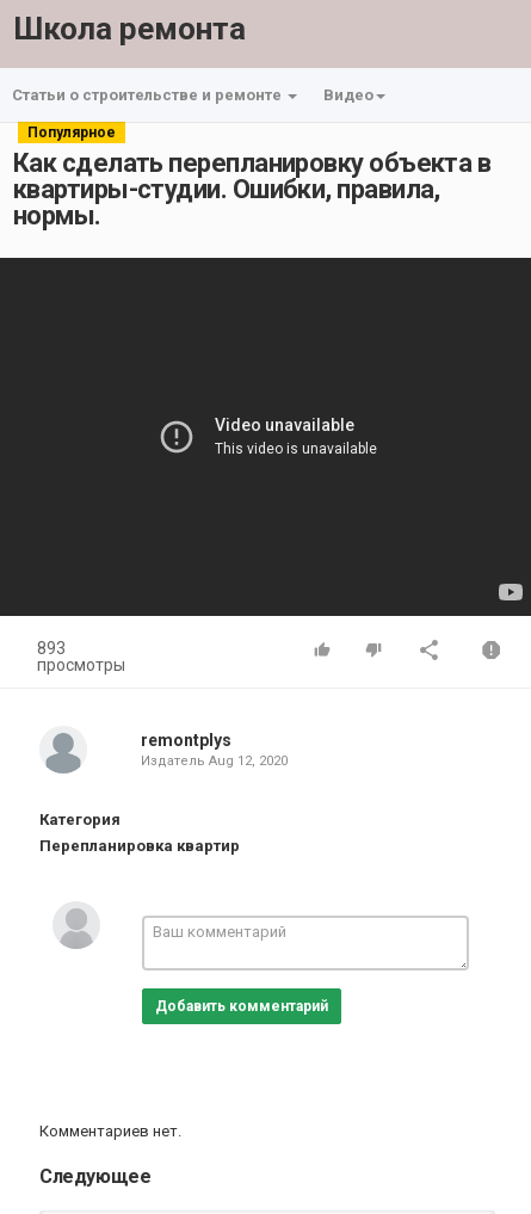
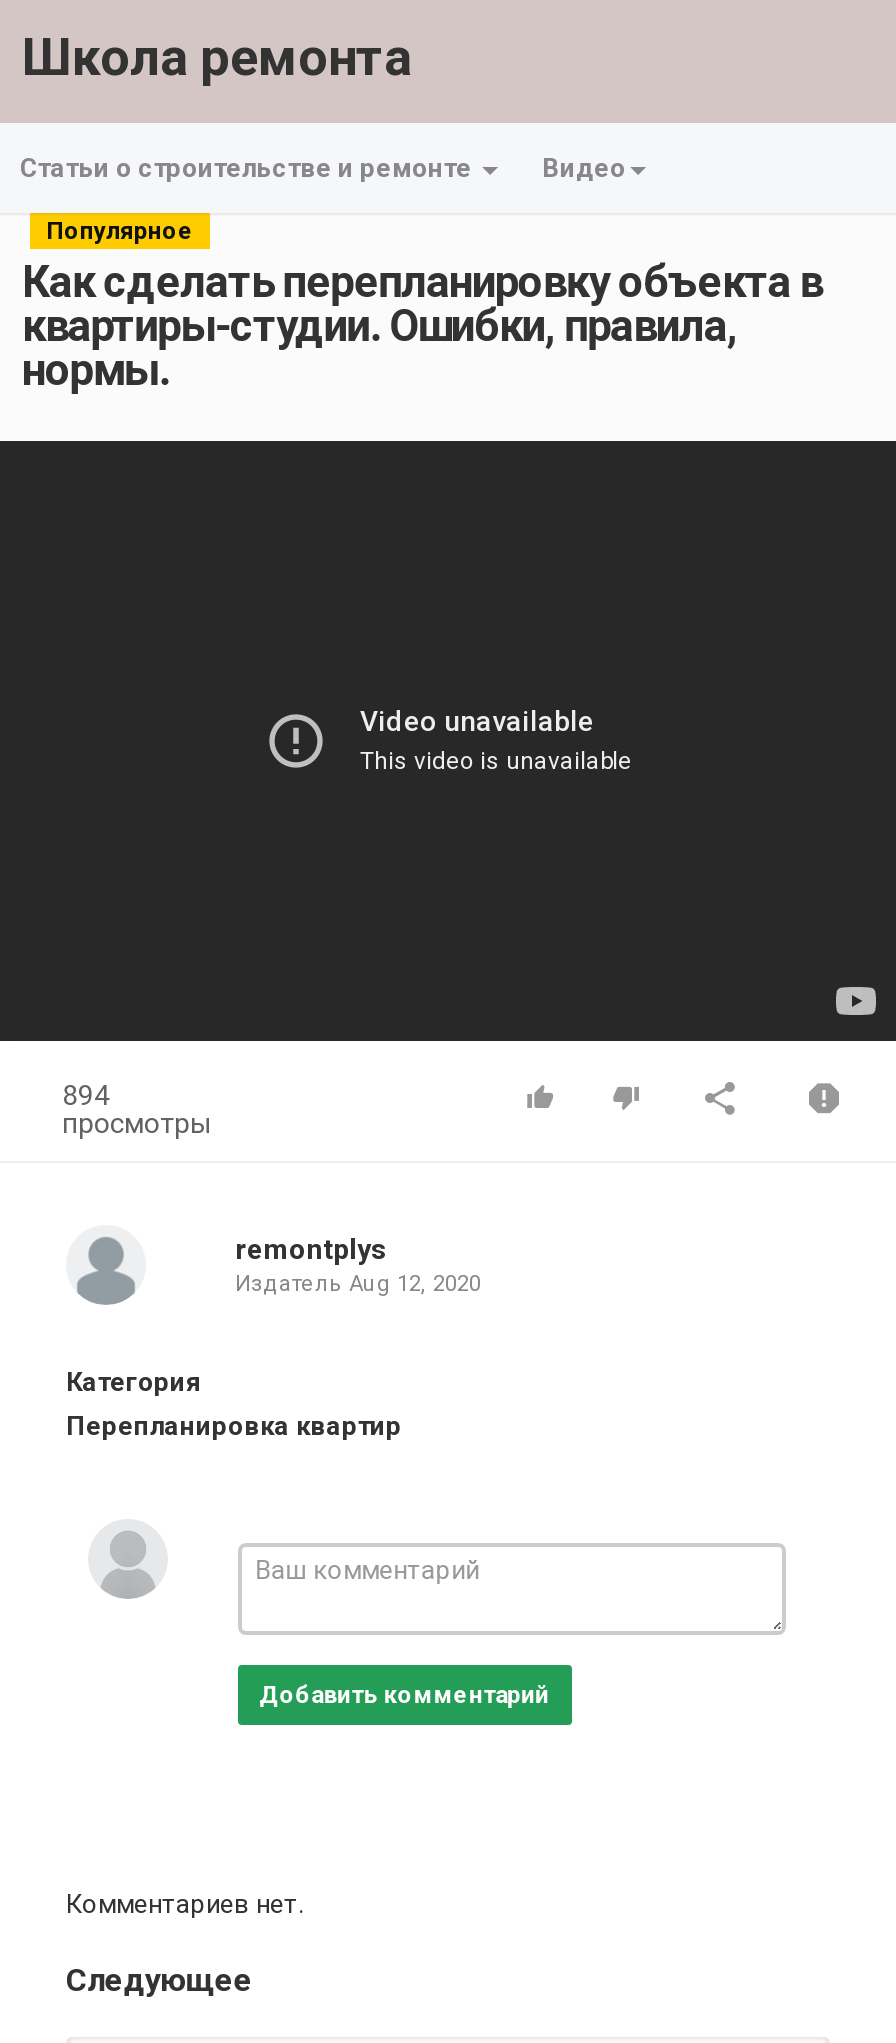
[37,639,66,658] 893 -> [62,1079,110,1111] 894

